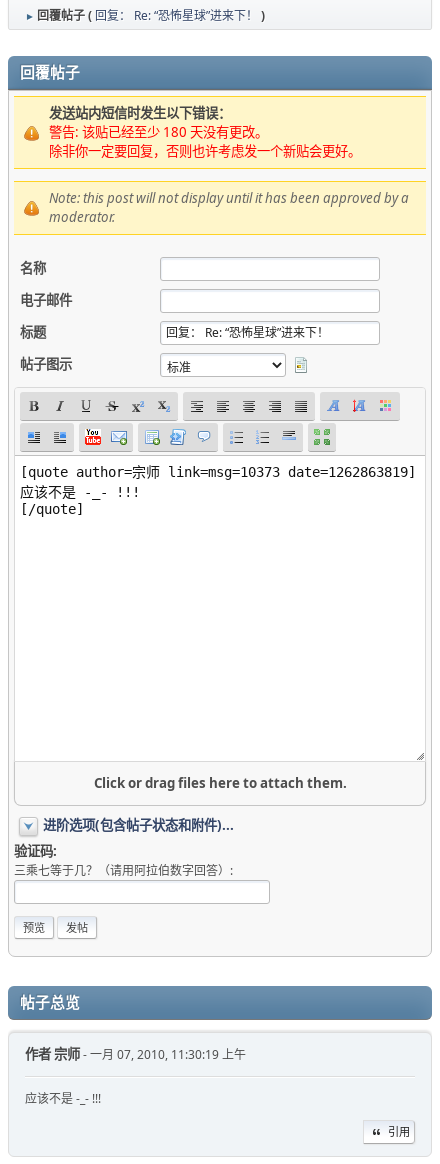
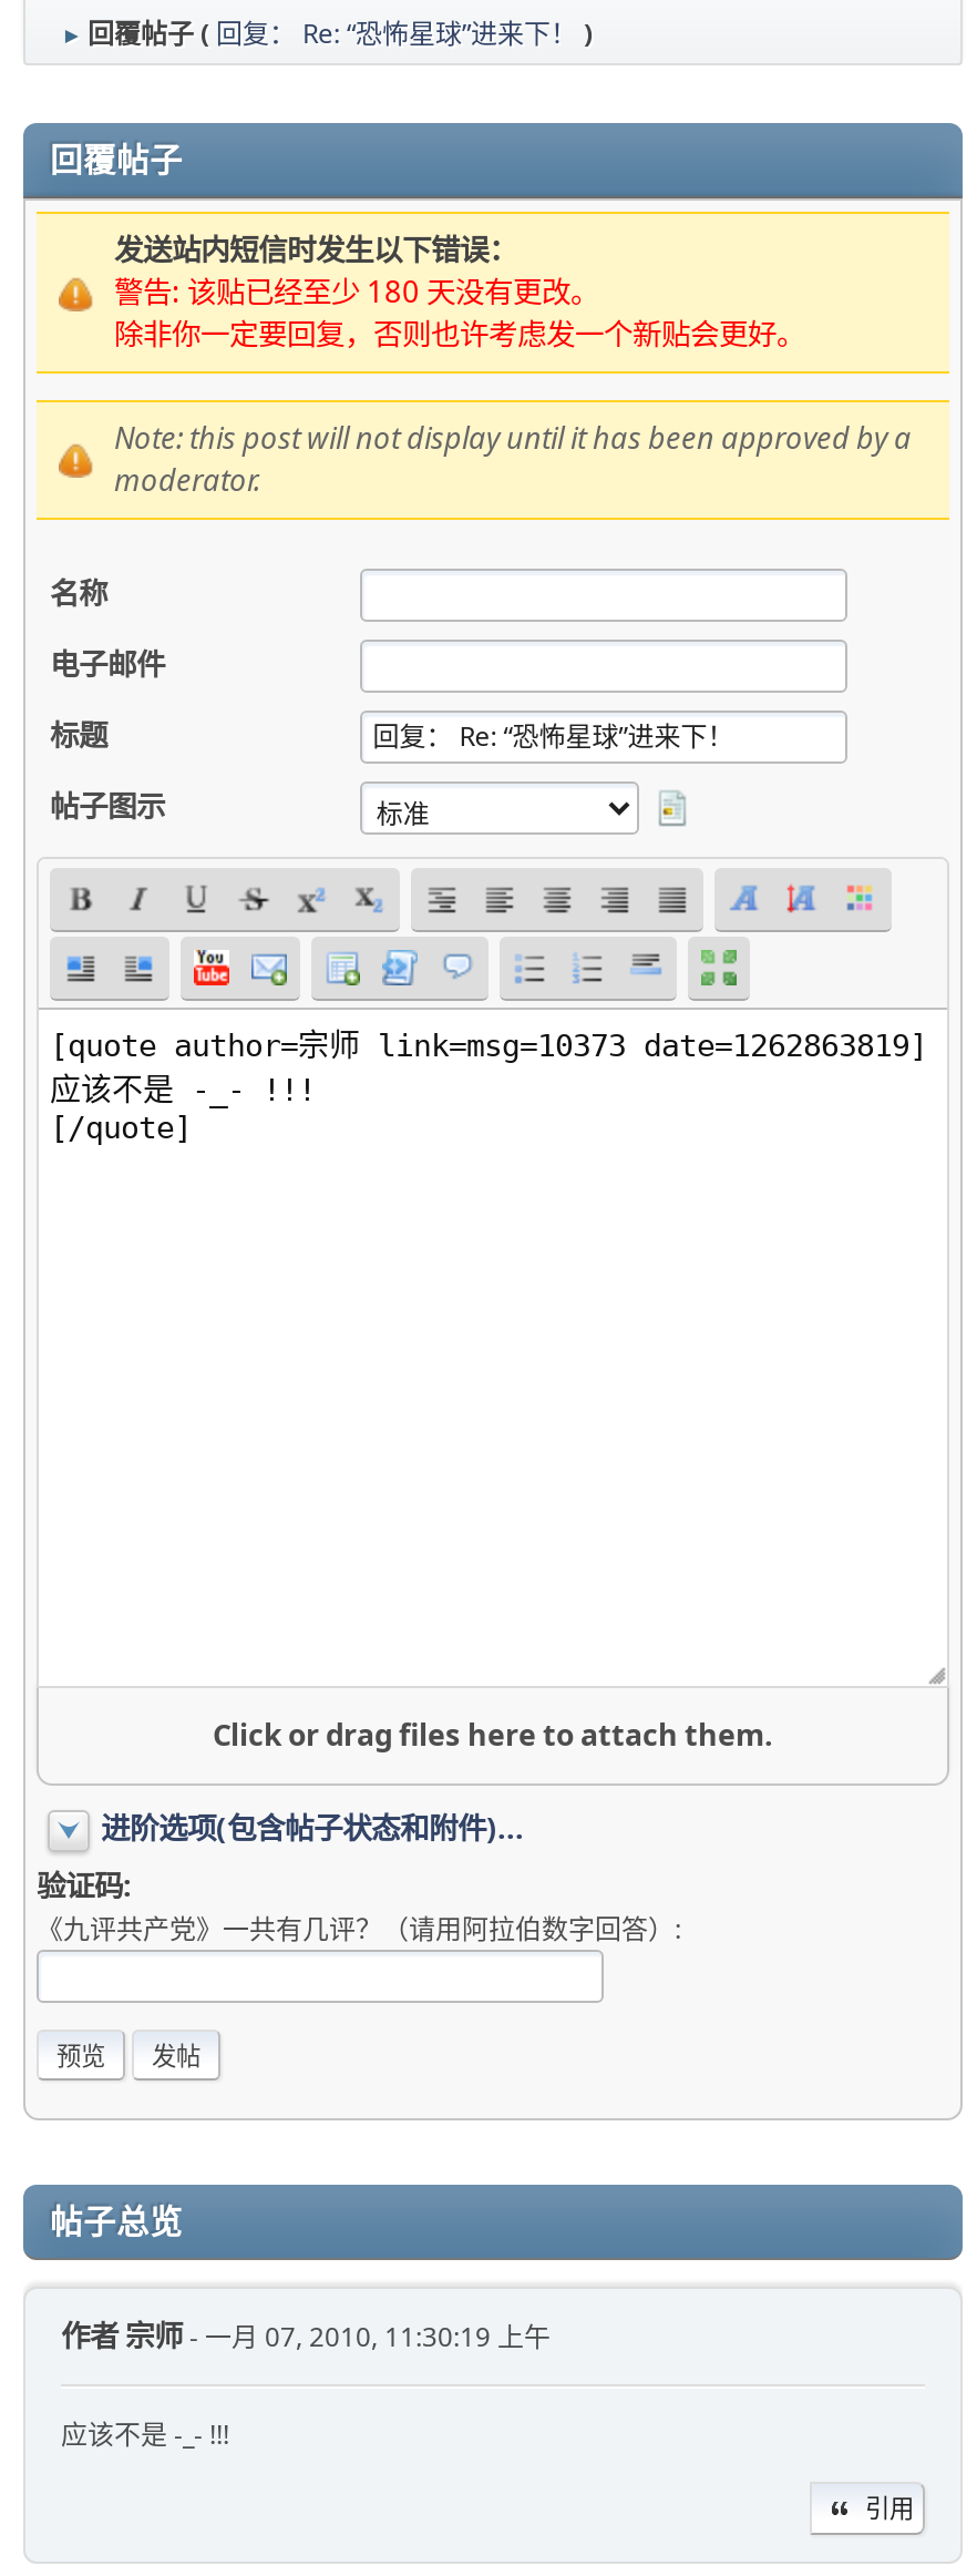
[14,862,233,879] 三乘七等于几？（请用阿拉伯数字回答）: -> [37,1910,681,1947] 《九评共产党》一共有几评？（请用阿拉伯数字回答）:

